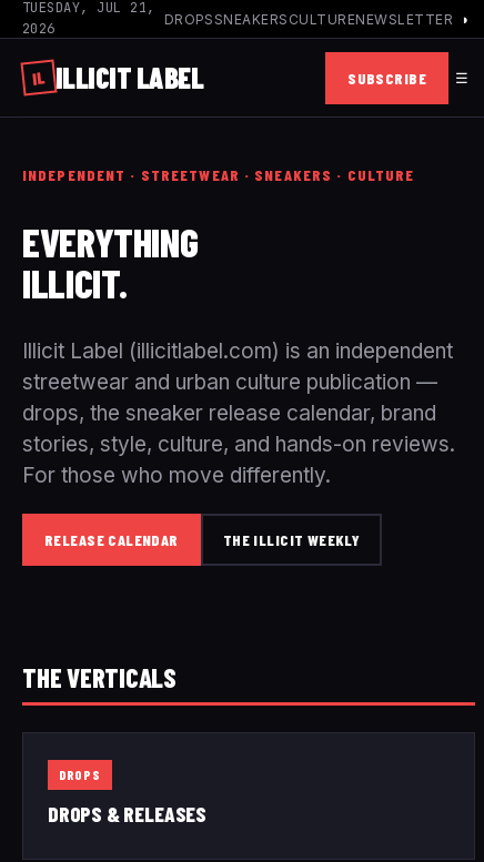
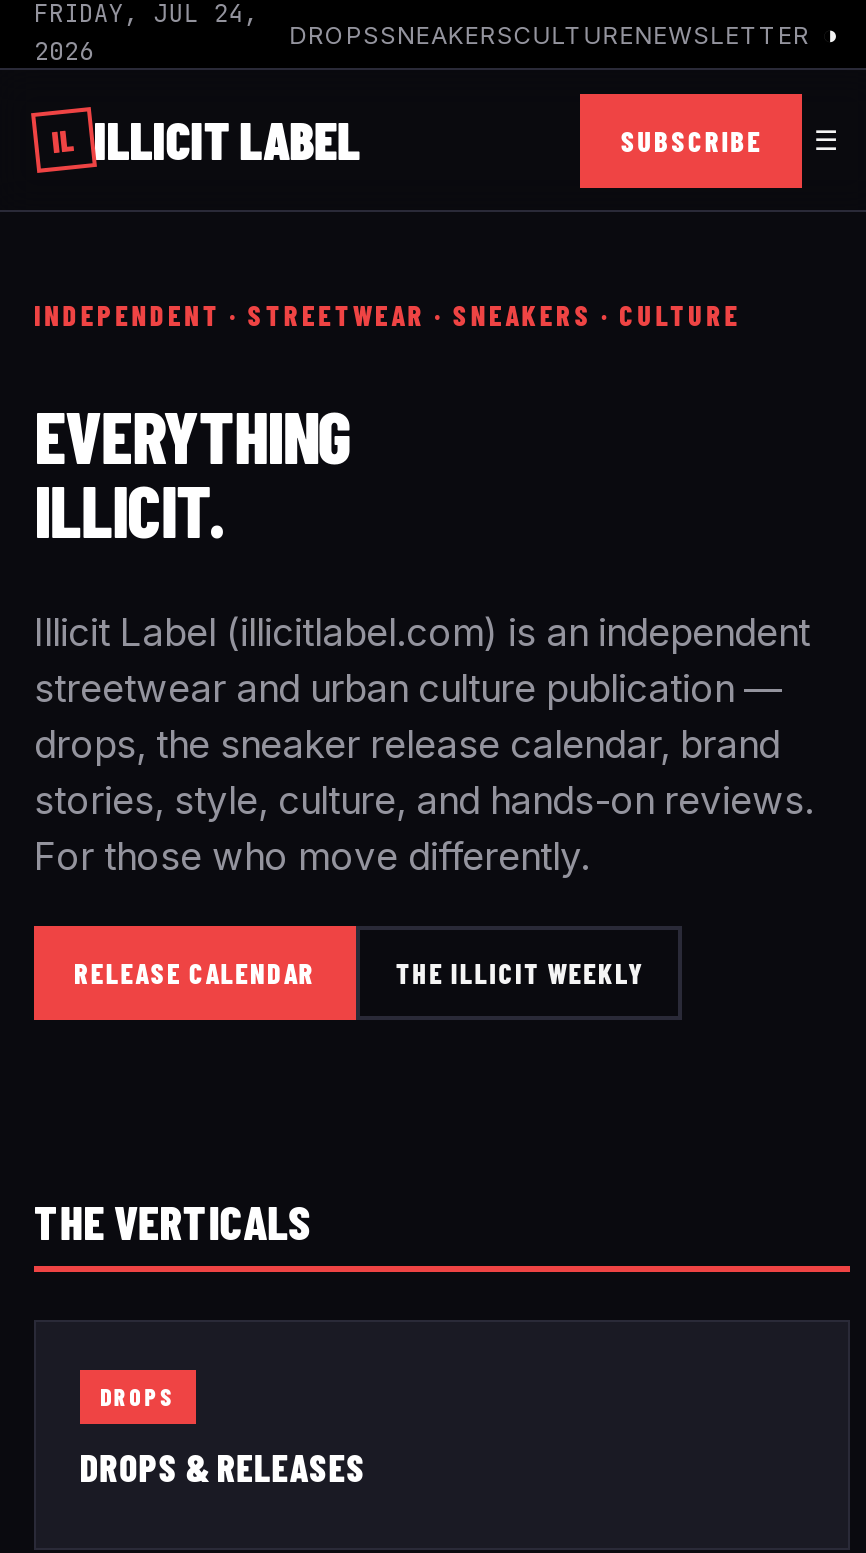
[22,0,155,17] TUESDAY, JUL 21, -> [34,0,258,30] FRIDAY, JUL 24,

